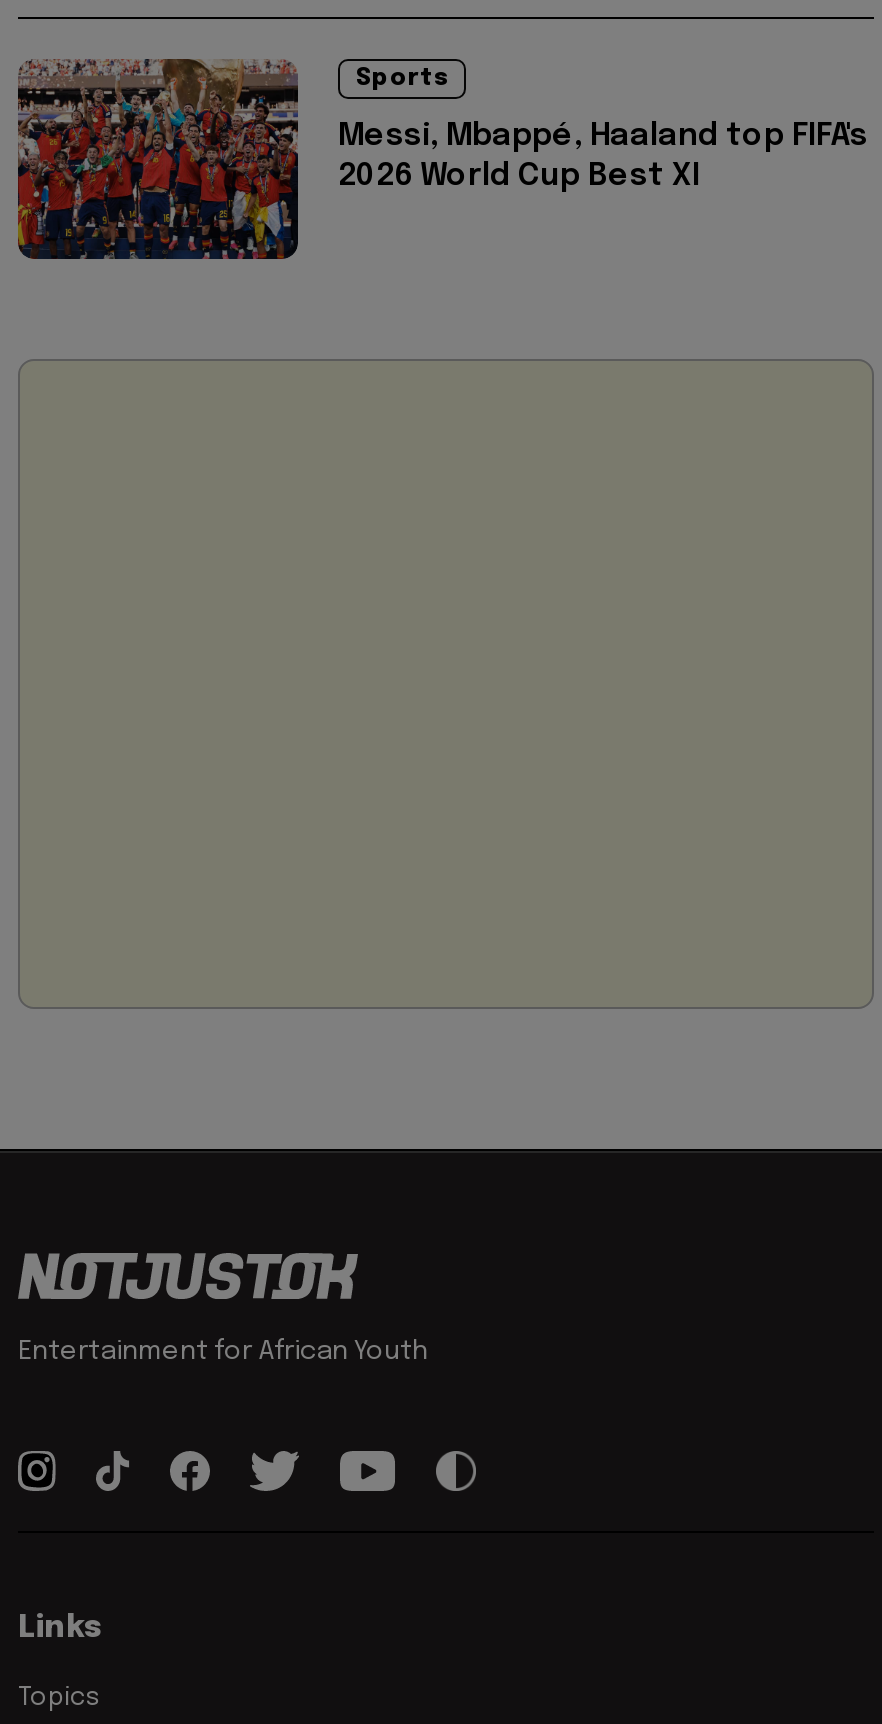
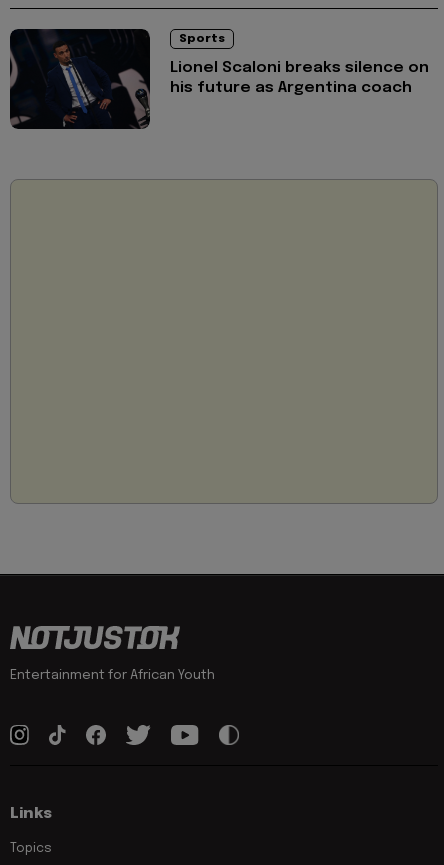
[16,57,868,261] [image] | Messi, Mbappé, Haaland top FIFA's | 2026 World Cup Best XI -> [9,28,429,130] [image] | Lionel Scaloni breaks silence on | his future as Argentina coach

